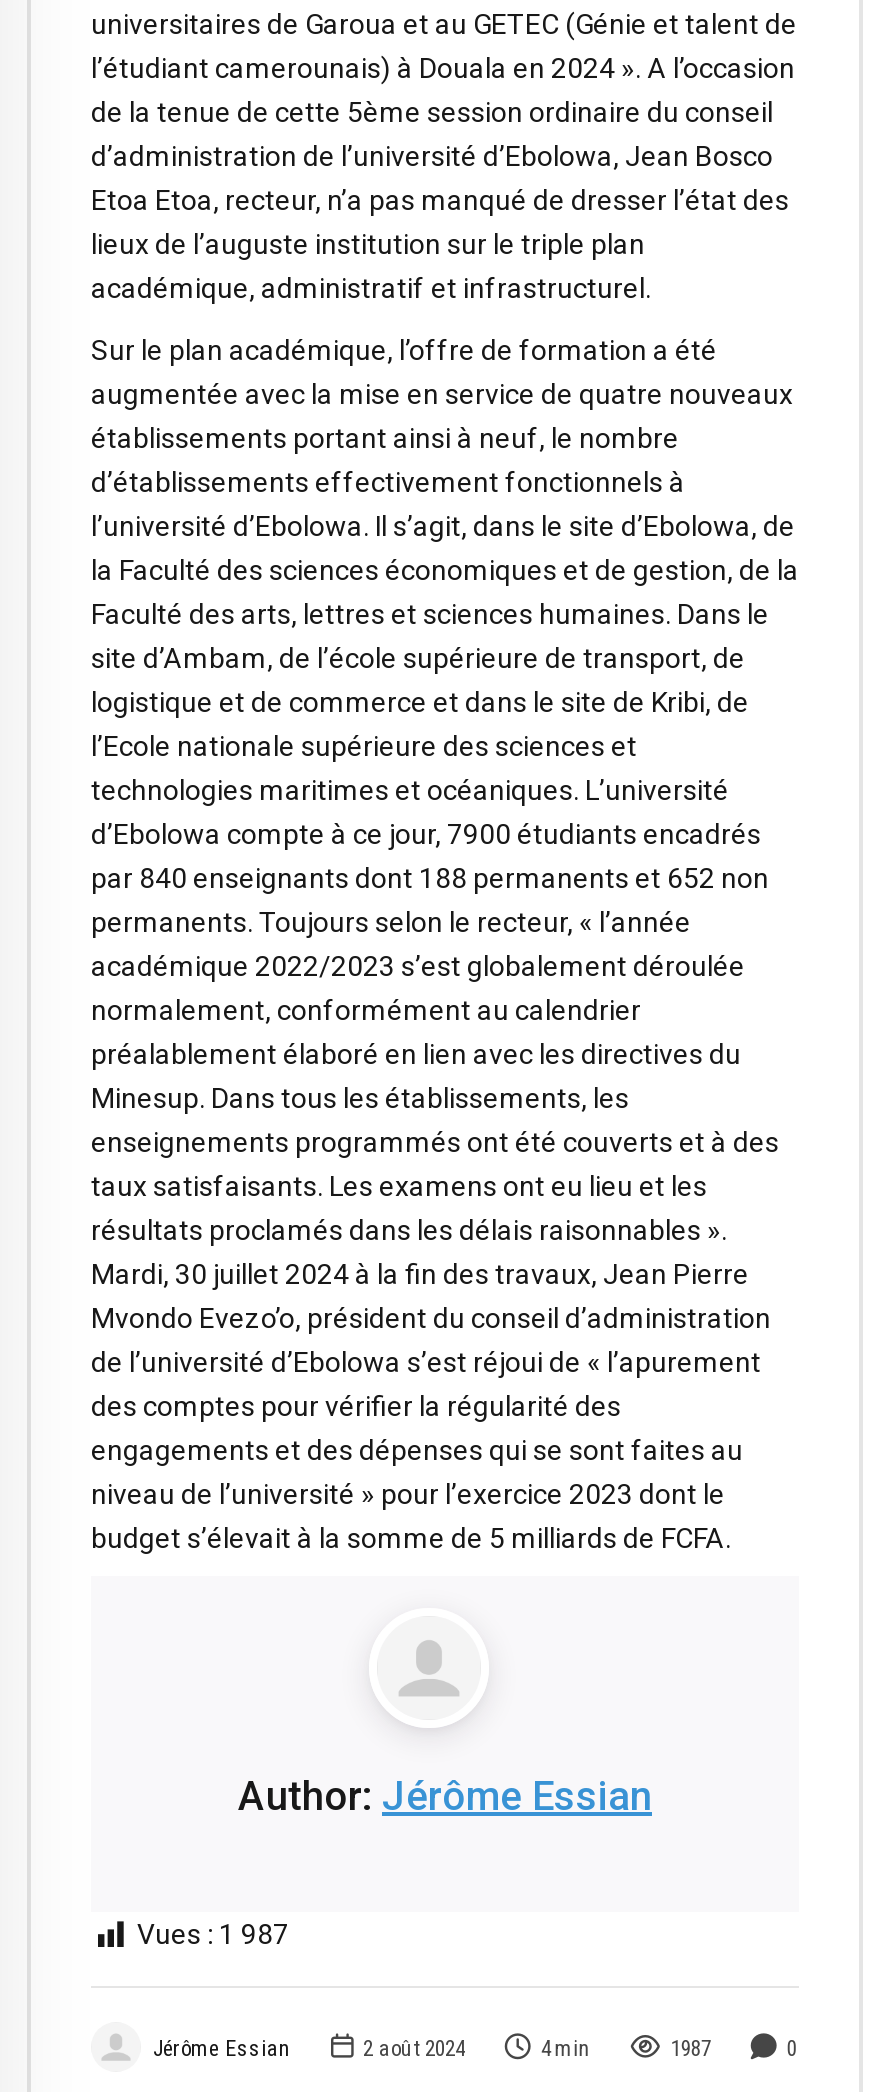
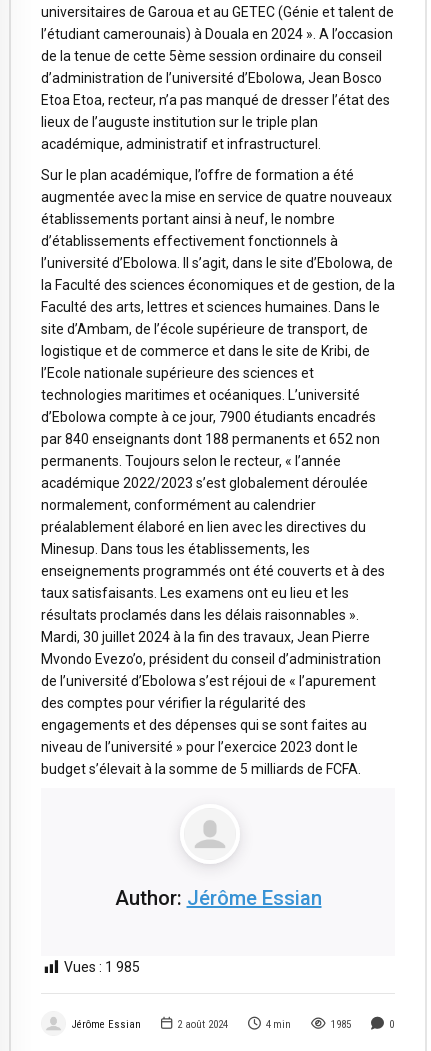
[137,1919,289,1951] Vues : 1 987 -> [64,959,140,975] Vues : 1 985
[671,2035,711,2061] 1987 -> [331,1018,351,1031] 1985

